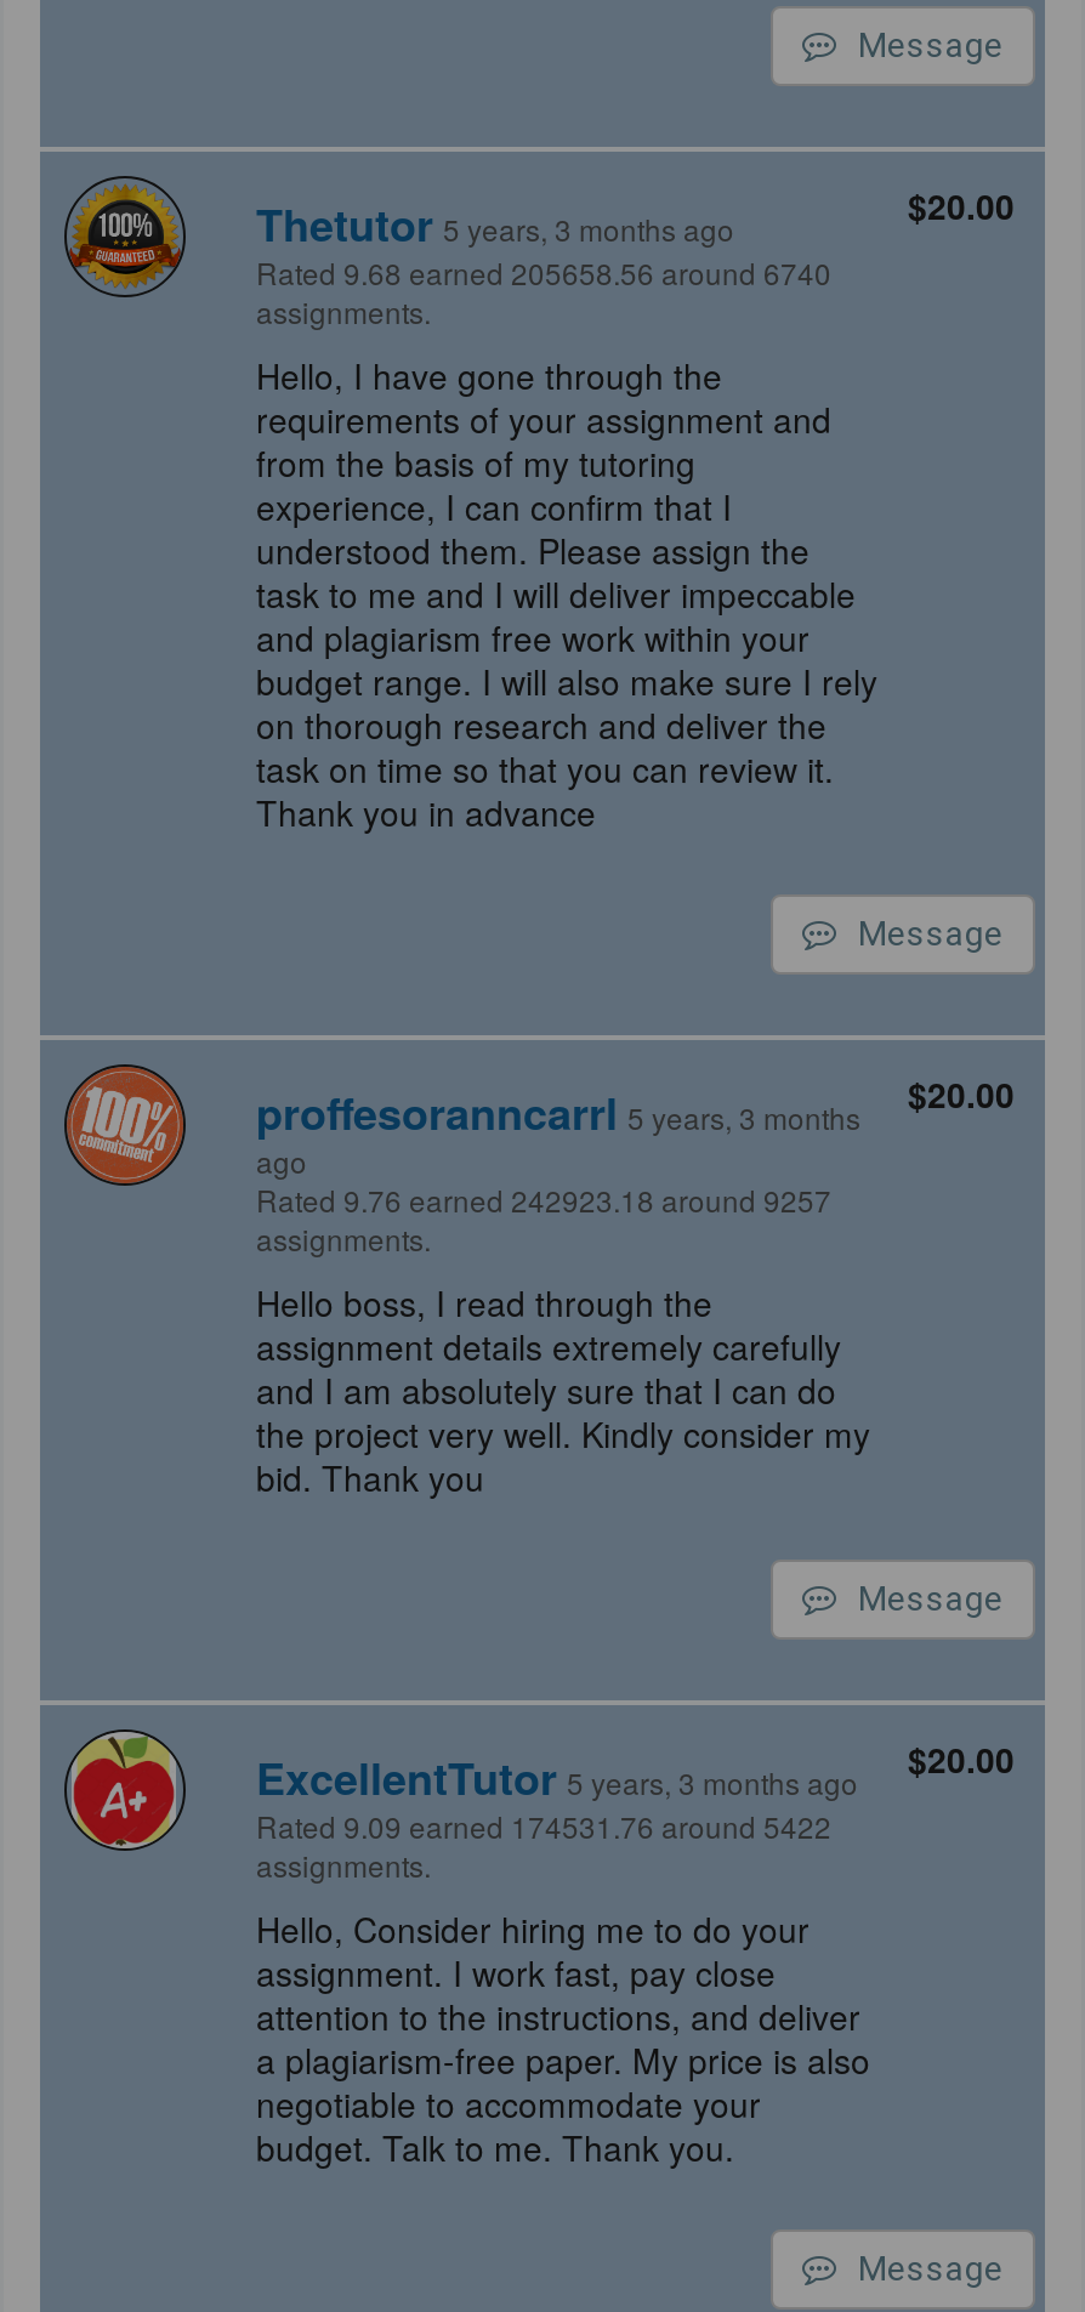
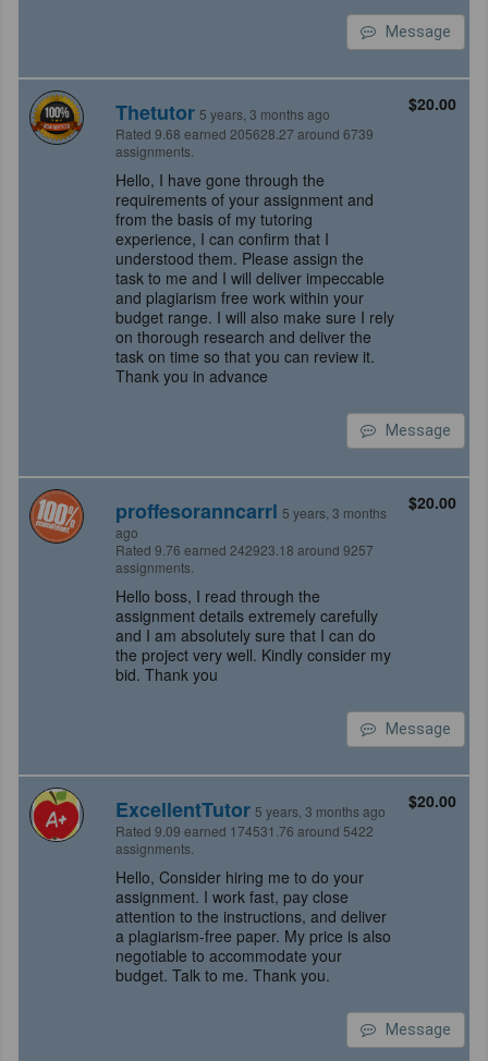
[256,251,831,292] Rated 9.68 earned 205658.56 around 6740 -> [115,124,374,143] Rated 9.68 earned 205628.27 around 6739

